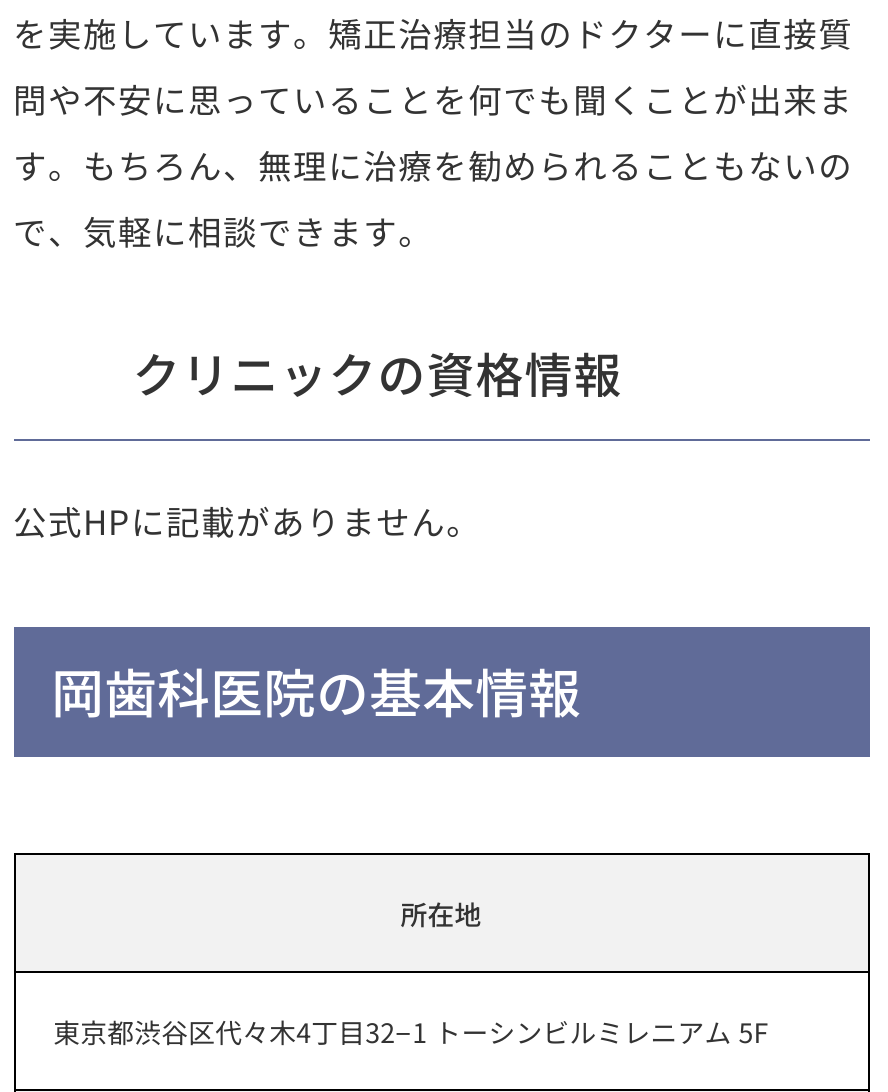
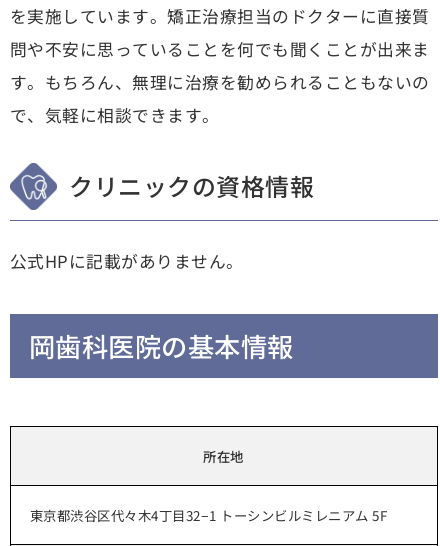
none -> [9,162,58,211] [image]

